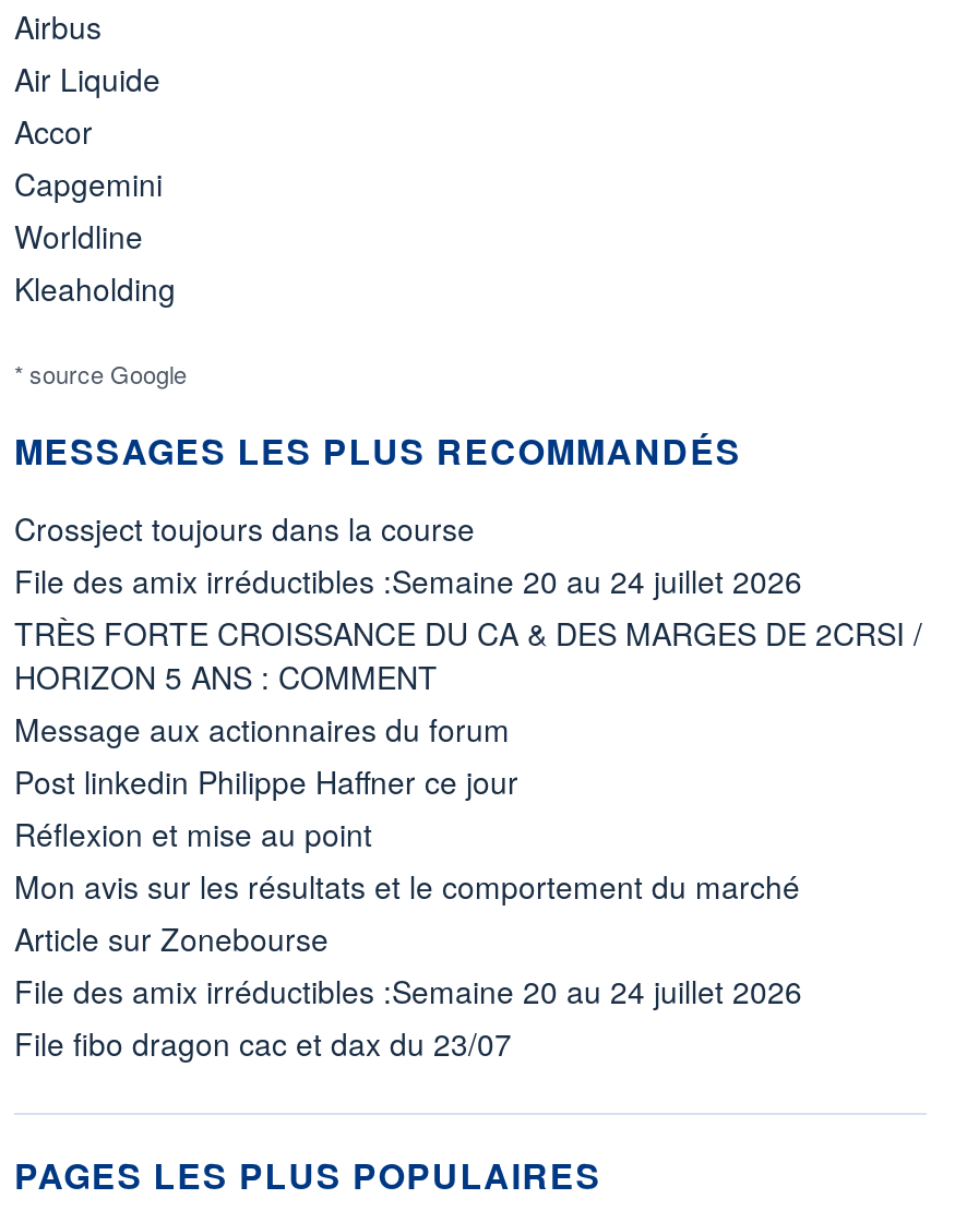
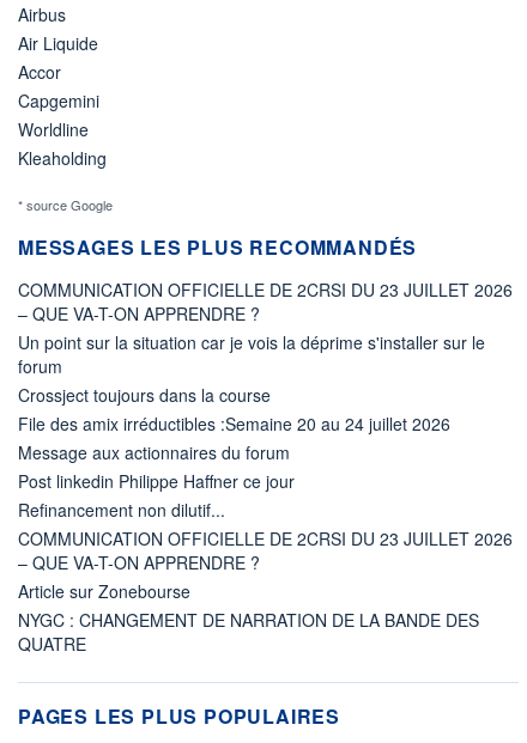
none -> [18,278,513,378] COMMUNICATION OFFICIELLE DE 2CRSI DU 23 JUILLET 2026 | – QUE VA-T-ON APPRENDRE ? | Un point sur la situation car je vois la déprime s'installer sur le | forum
moved [14,506,802,602] -> [18,383,450,436]: Crossject toujours dans la course | File des amix irréductibles :Semaine 20 au 24 juillet 2026
[14,611,922,698] TRÈS FORTE CROISSANCE DU CA & DES MARGES DE 2CRSI / | HORIZON 5 ANS : COMMENT -> none
[14,812,800,908] Réflexion et mise au point | Mon avis sur les résultats et le comportement du marché -> [18,498,513,574] Refinancement non dilutif... | COMMUNICATION OFFICIELLE DE 2CRSI DU 23 JUILLET 2026 | – QUE VA-T-ON APPRENDRE ?
[14,969,802,1065] File des amix irréductibles :Semaine 20 au 24 juillet 2026 | File fibo dragon cac et dax du 23/07 -> [18,608,479,656] NYGC : CHANGEMENT DE NARRATION DE LA BANDE DES | QUATRE

